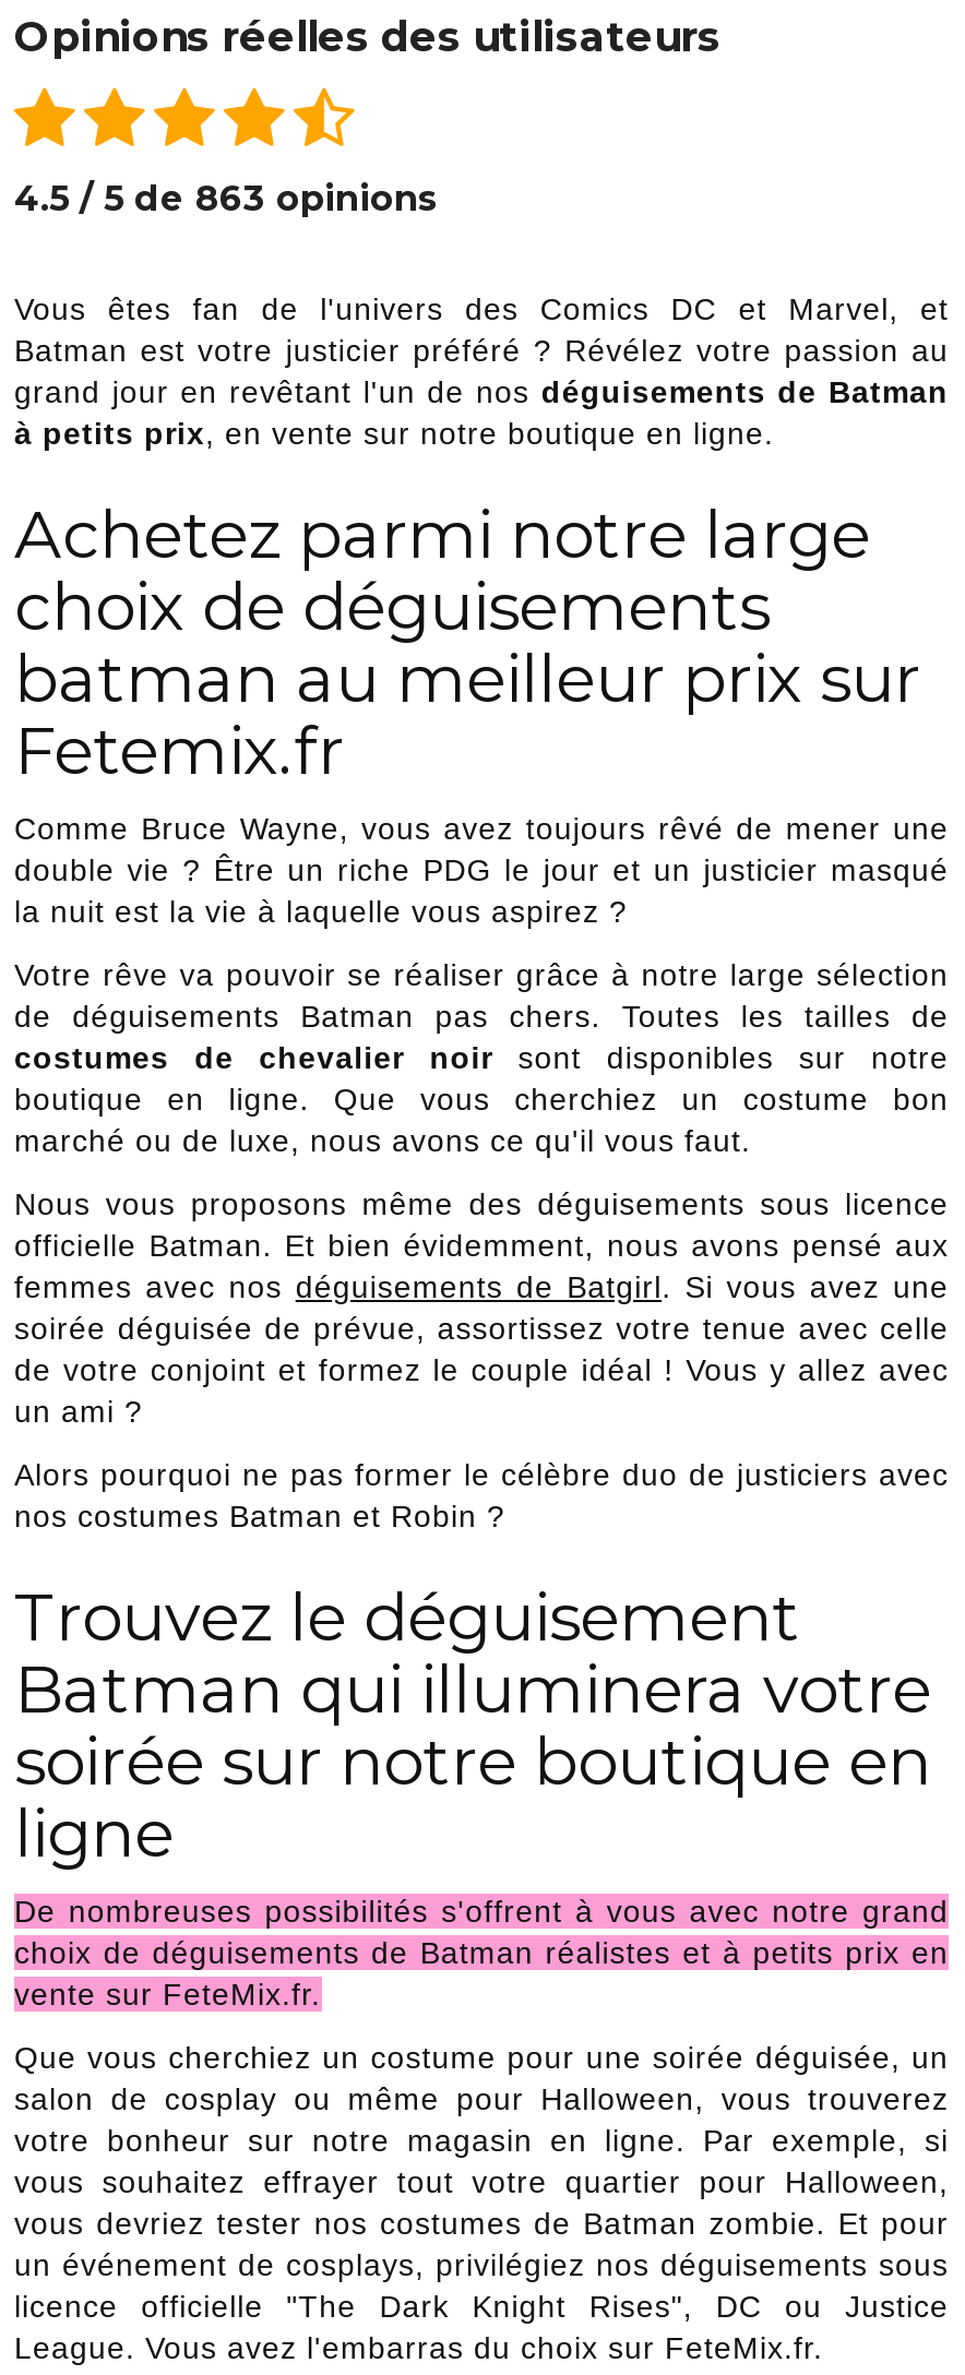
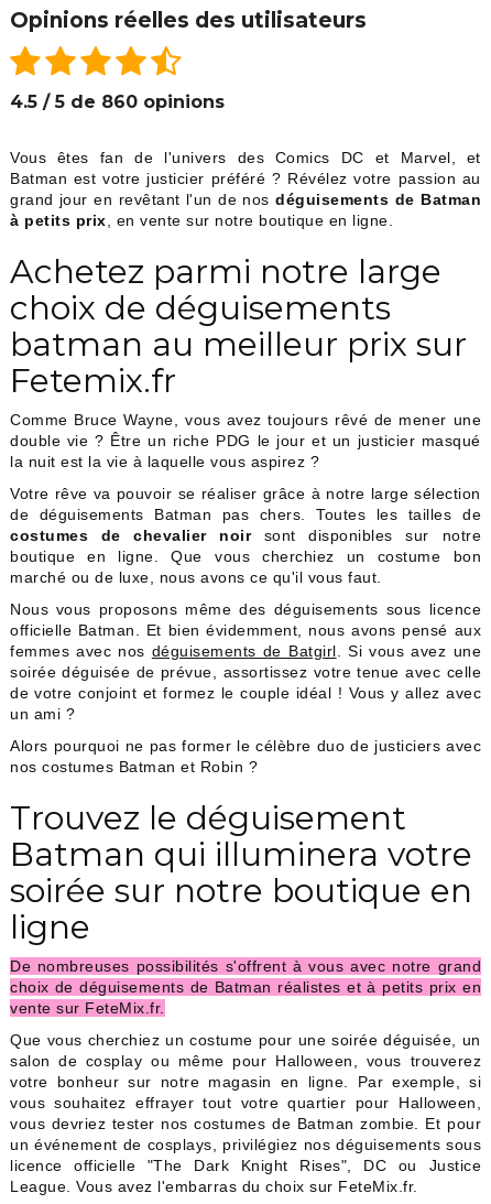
[14,177,438,218] 4.5 / 5 de 863 opinions -> [10,91,225,112] 4.5 / 5 de 860 opinions

